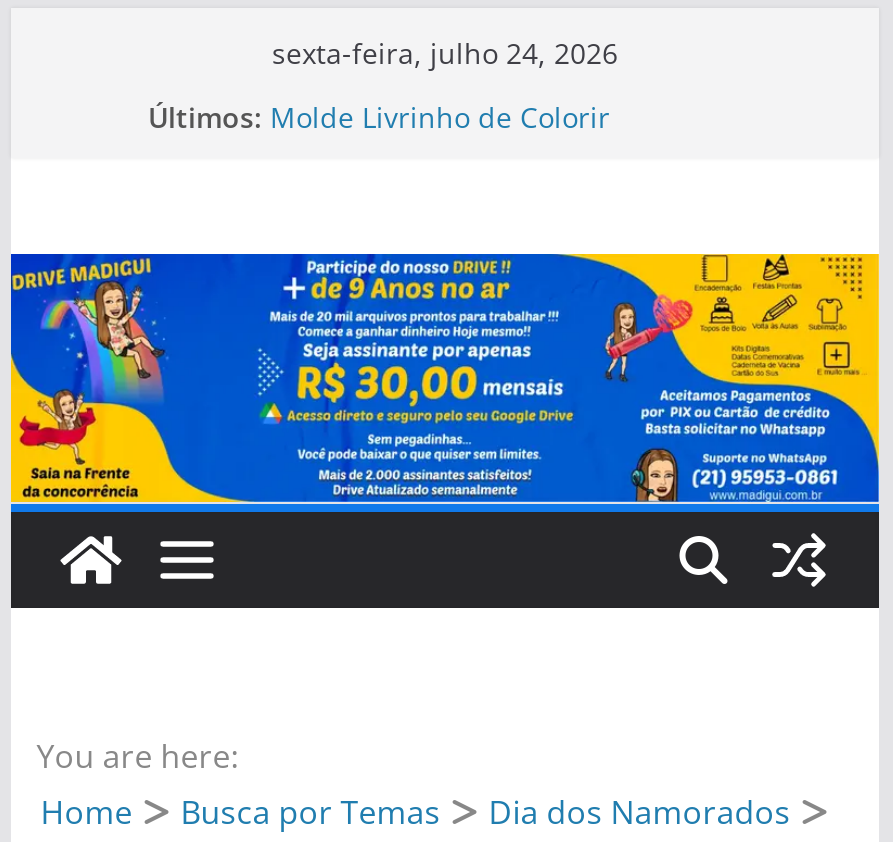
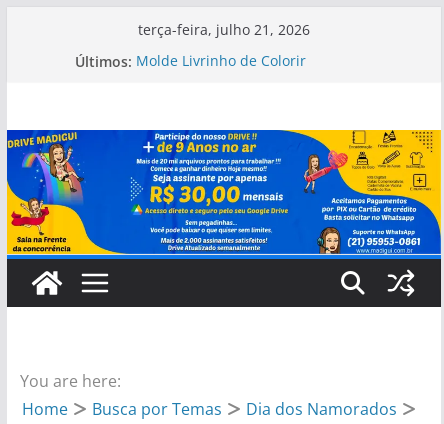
[272,34,618,72] sexta-feira, julho 24, 2026 -> [138,20,310,39] terça-feira, julho 21, 2026

